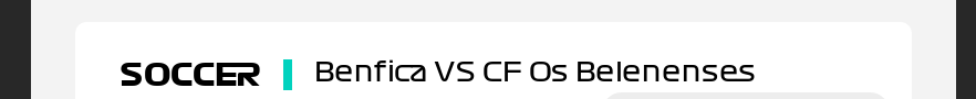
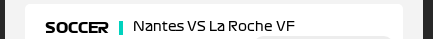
[314,59,755,86] Benfica VS CF Os Belenenses -> [133,21,295,33] Nantes VS La Roche VF

